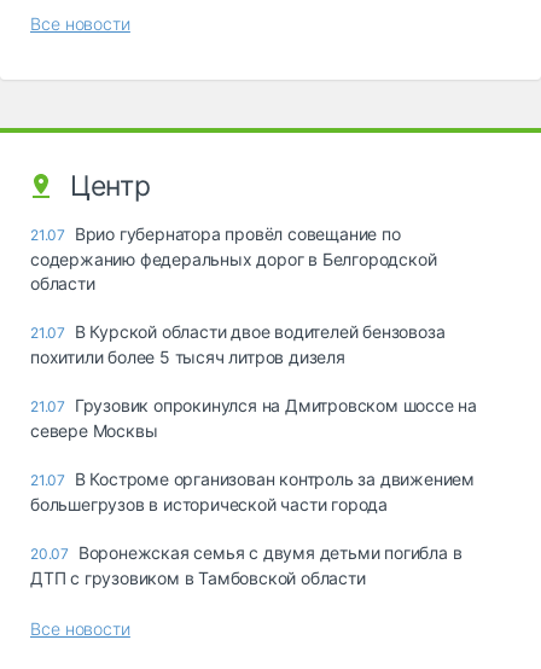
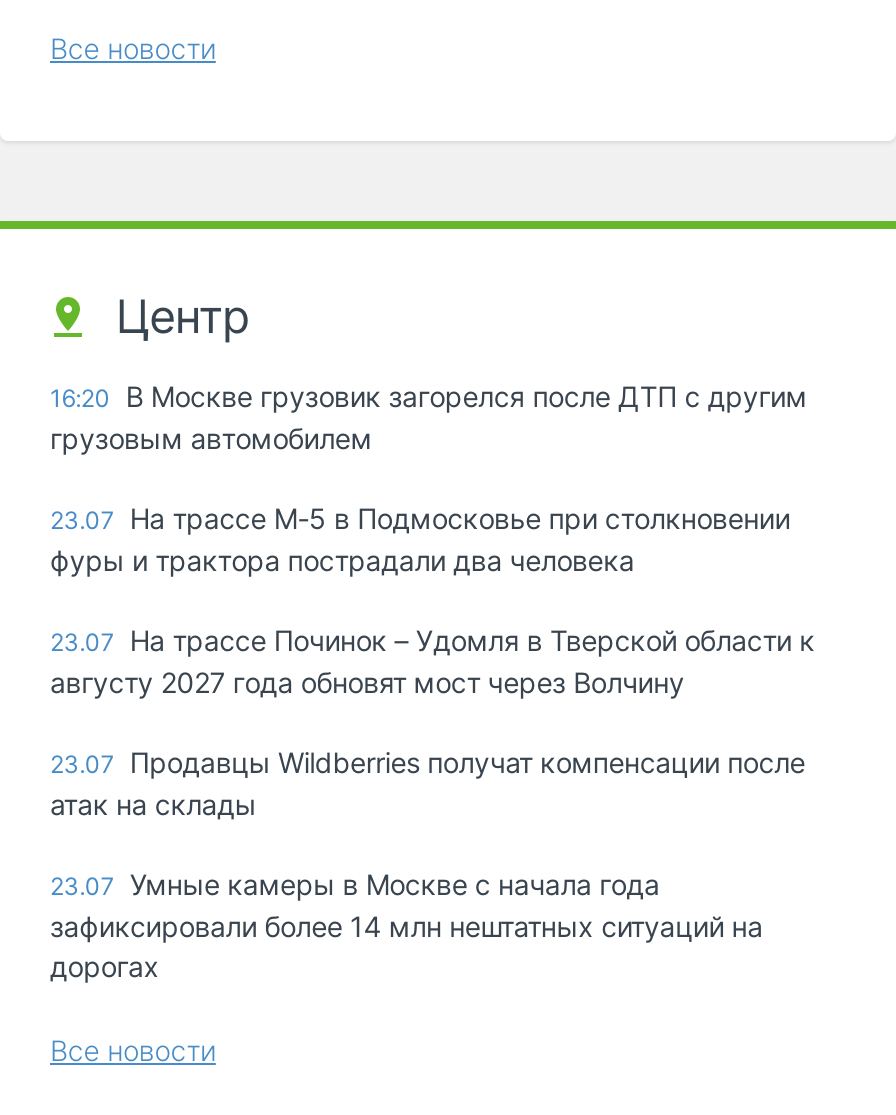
[30,224,436,294] 21.07 Врио губернатора провёл совещание по | содержанию федеральных дорог в Белгородской | области -> [50,379,807,455] 16:20 В Москве грузовик загорелся после ДТП с другим | грузовым автомобилем
[30,321,445,367] 21.07 В Курской области двое водителей бензовоза | похитили более 5 тысяч литров дизеля -> [50,501,790,577] 23.07 На трассе М-5 в Подмосковье при столкновении | фуры и трактора пострадали два человека
[30,395,477,441] 21.07 Грузовик опрокинулся на Дмитровском шоссе на | севере Москвы -> [50,623,815,699] 23.07 На трассе Починок – Удомля в Тверской области к | августу 2027 года обновят мост через Волчину
[30,469,475,515] 21.07 В Костроме организован контроль за движением | большегрузов в исторической части города -> [50,745,805,821] 23.07 Продавцы Wildberries получат компенсации после | атак на склады
[30,542,462,588] 20.07 Воронежская семья с двумя детьми погибла в | ДТП с грузовиком в Тамбовской области -> [50,867,763,983] 23.07 Умные камеры в Москве с начала года | зафиксировали более 14 млн нештатных ситуаций на | дорогах

